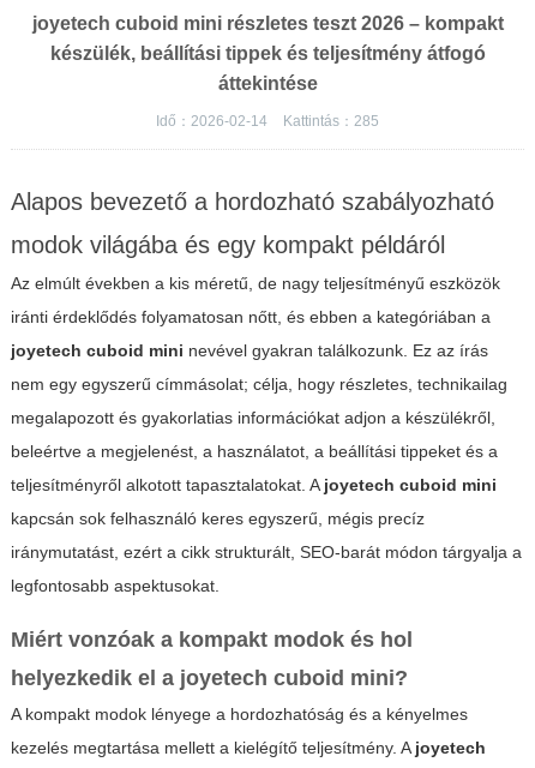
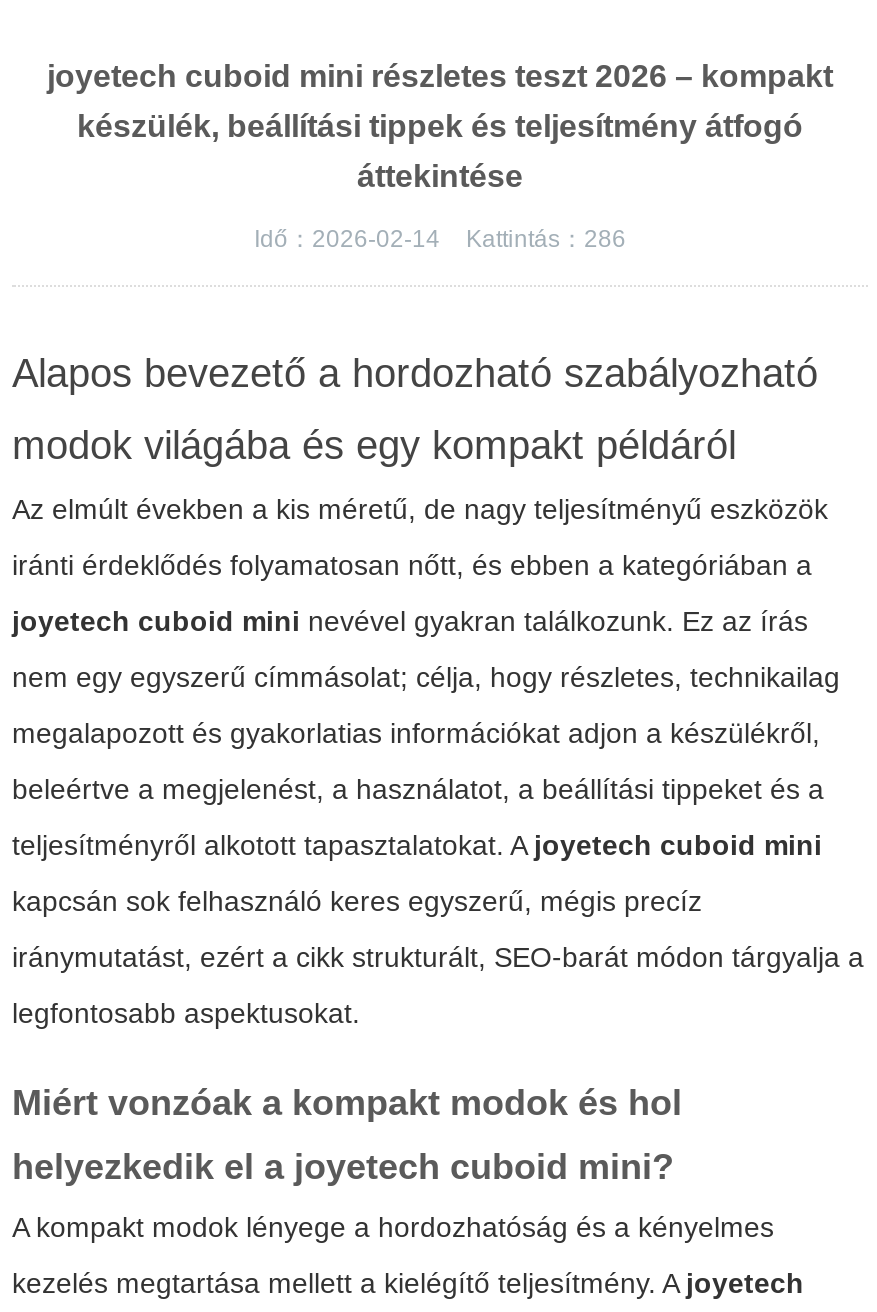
[156,113,379,130] Idő：2026-02-14 Kattintás：285 -> [254,226,626,254] Idő：2026-02-14 Kattintás：286

